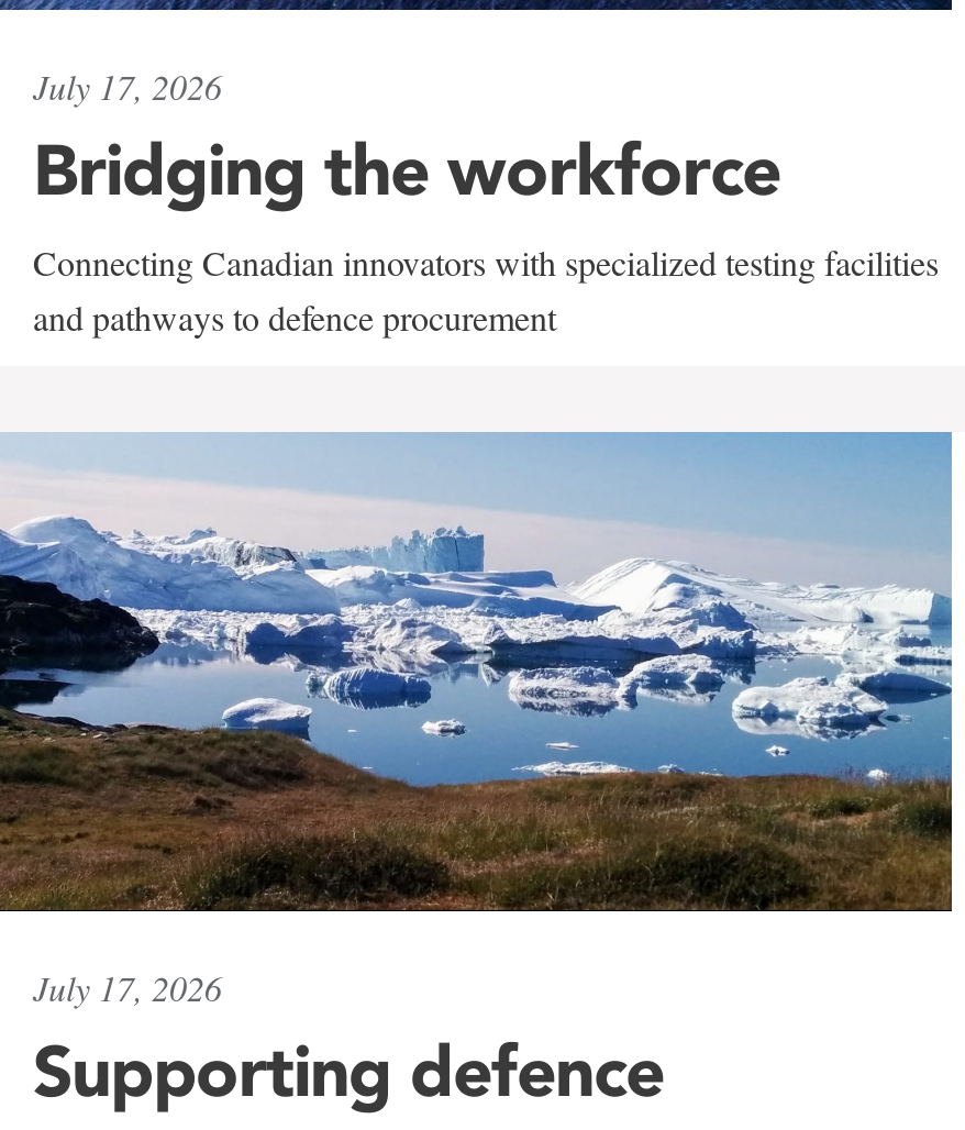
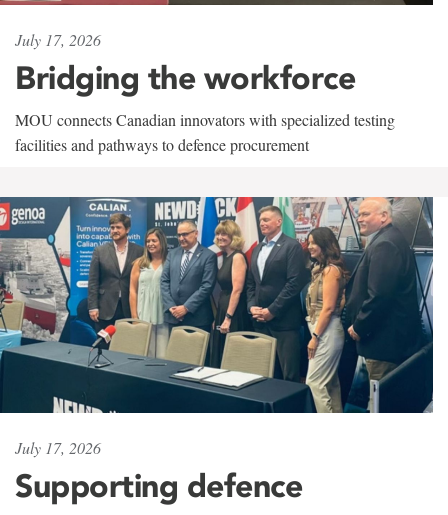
[33,240,939,341] Connecting Canadian innovators with specialized testing facilities | and pathways to defence procurement -> [15,109,395,155] MOU connects Canadian innovators with specialized testing | facilities and pathways to defence procurement
[7,431,954,915] [image] -> [3,196,434,415] [image]

